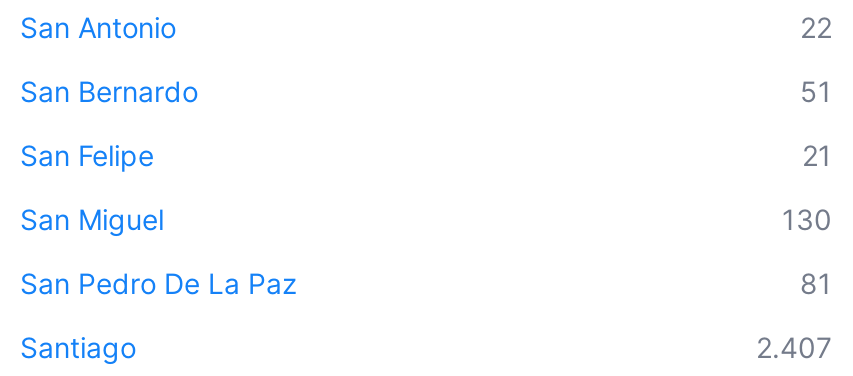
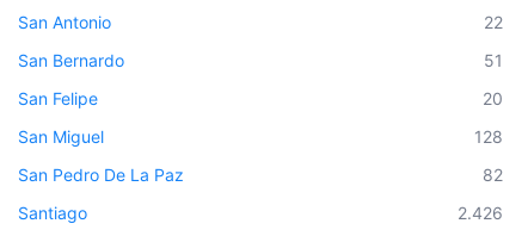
[802,137,832,171] 21 -> [483,88,503,108] 20
[782,201,832,235] 130 -> [474,126,503,146] 128
[800,265,832,299] 81 -> [483,164,503,184] 82
[756,329,832,363] 2.407 -> [458,202,503,222] 2.426

